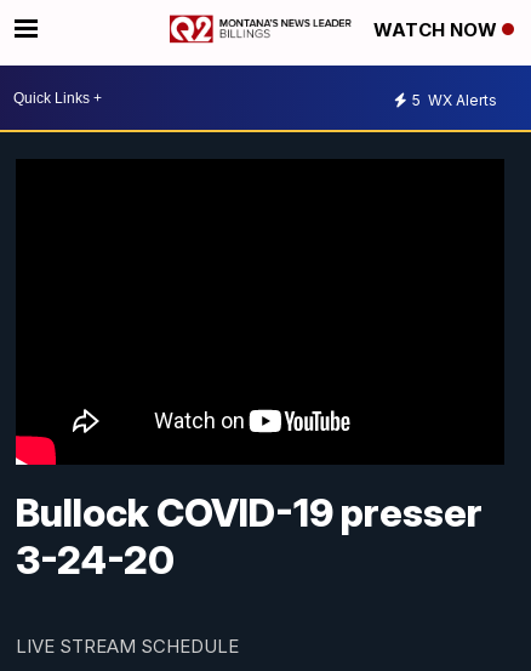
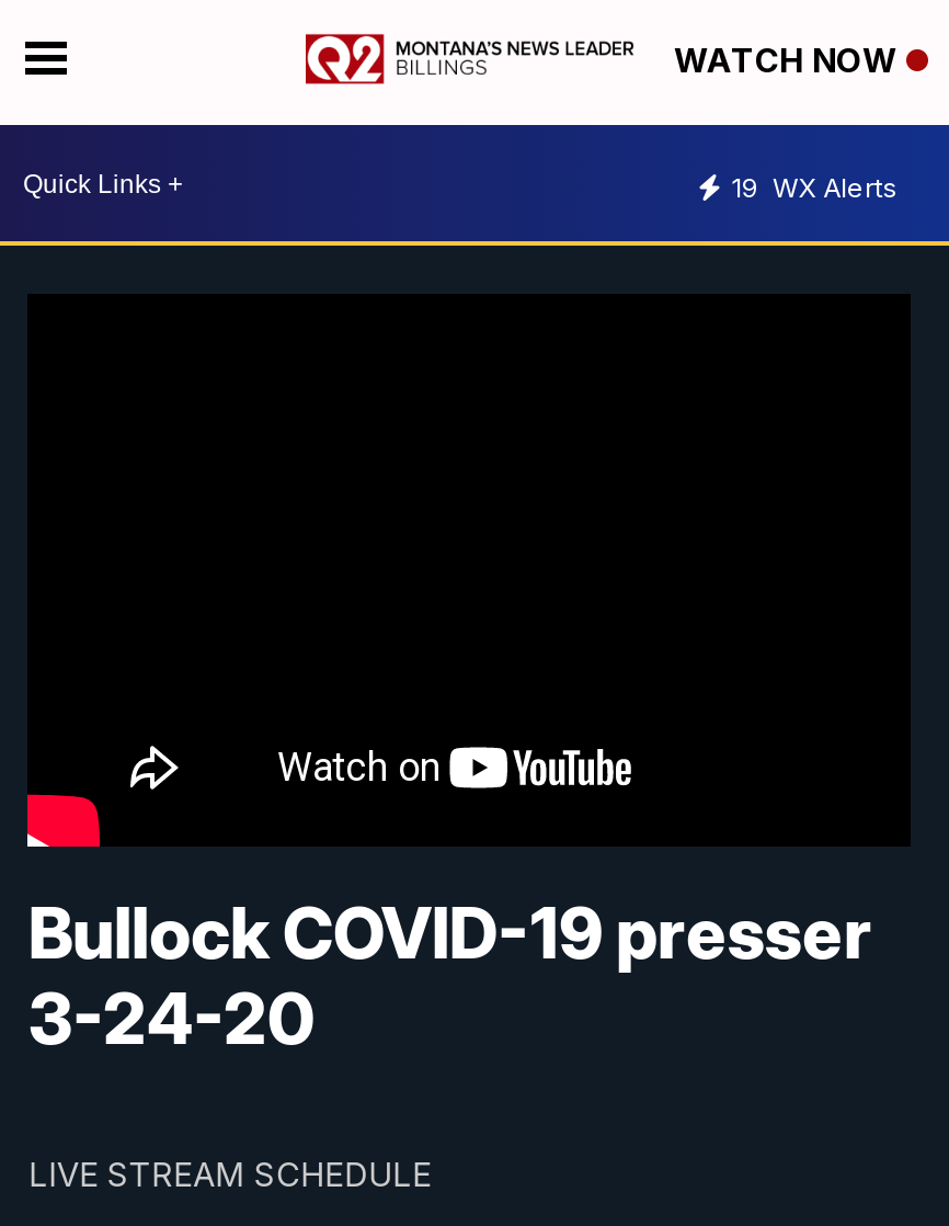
[412,90,497,109] 5 WX Alerts -> [731,170,897,203] 19 WX Alerts

